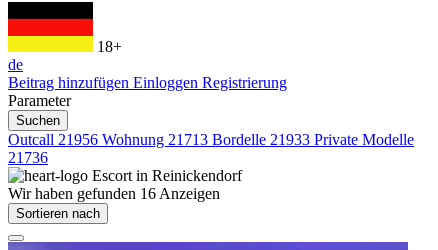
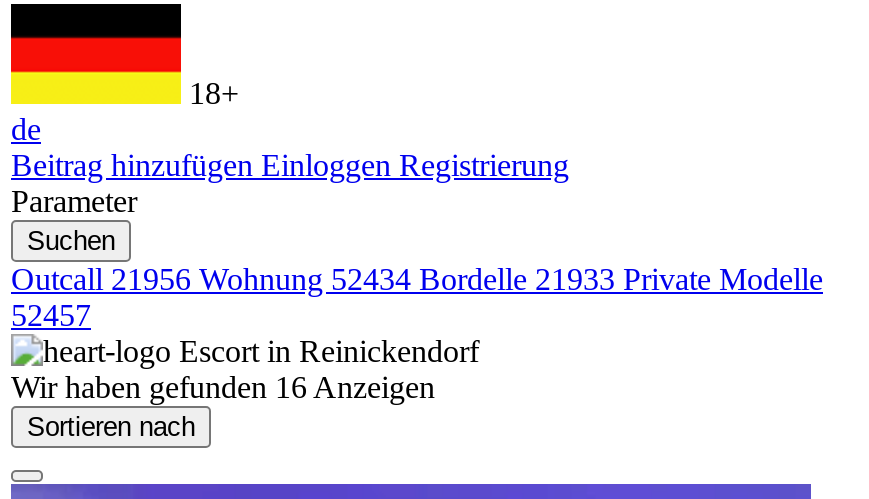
[8,131,414,148] Outcall21956 Wohnung 21713 Bordelle 21933 Private Modelle -> [11,262,823,296] Outcall21956 Wohnung 52434 Bordelle 21933 Private Modelle
[8,149,48,166] 21736 -> [11,298,91,332] 52457

